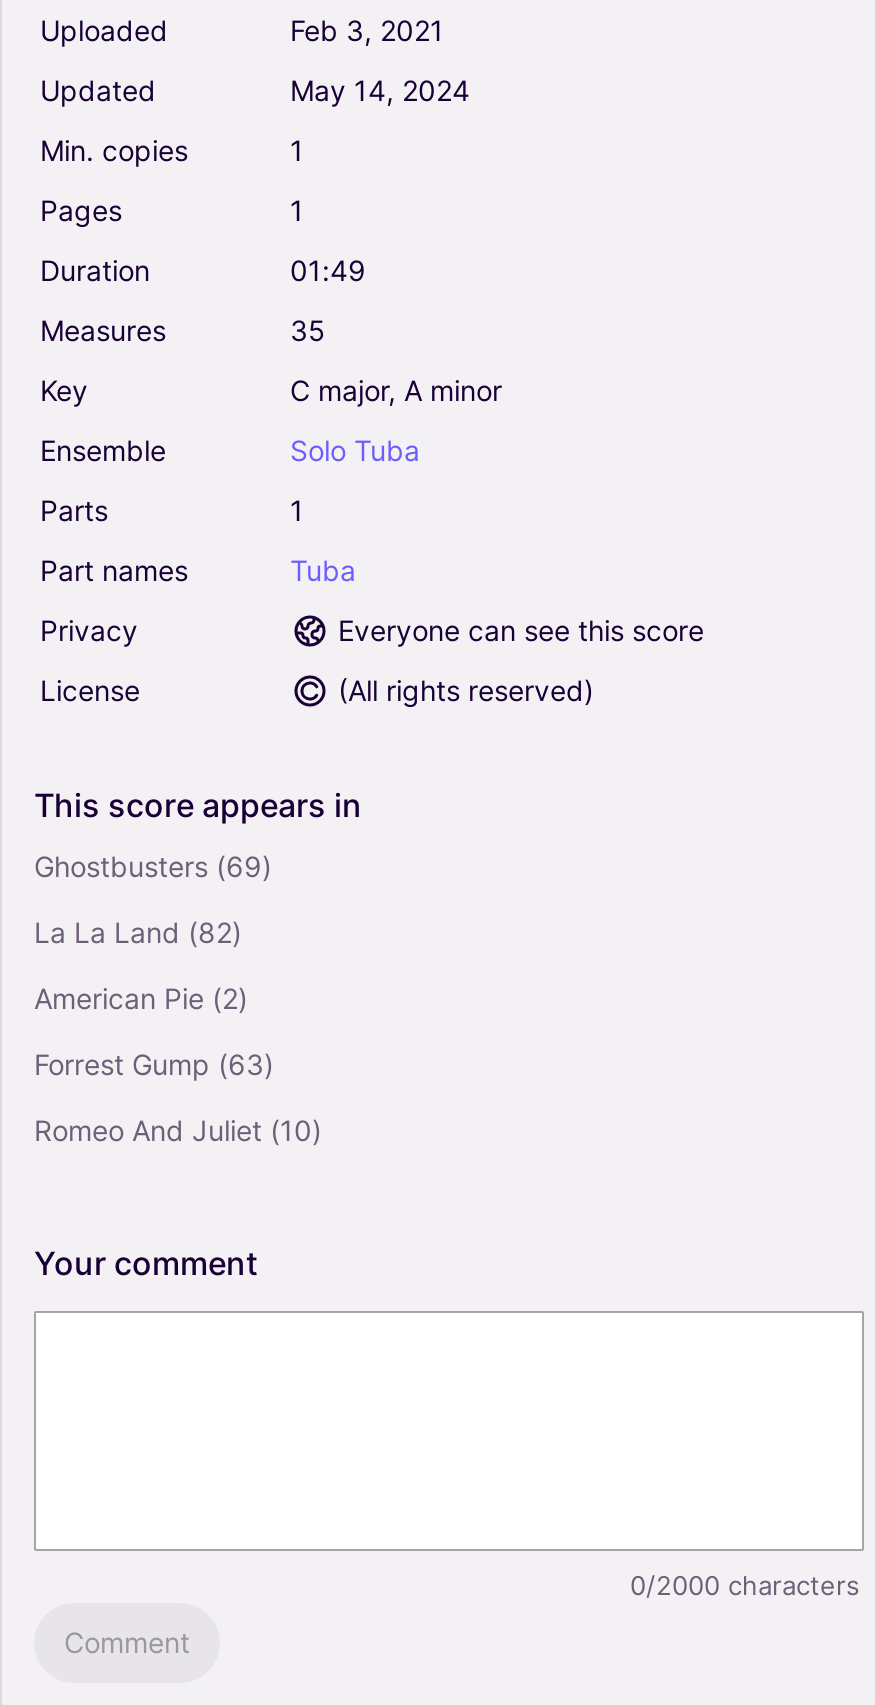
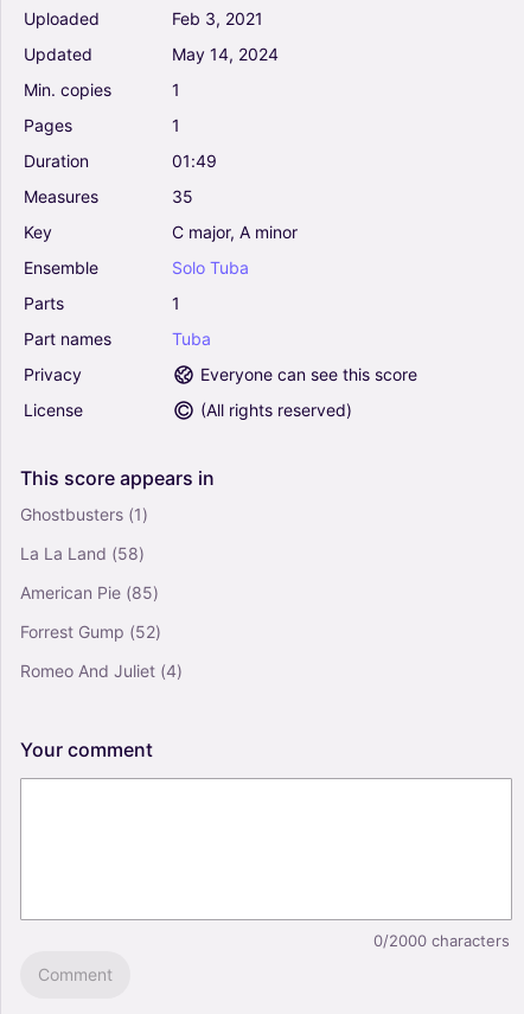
[34,849,272,883] Ghostbusters (69) -> [20,504,148,524] Ghostbusters (1)
[34,915,242,949] La La Land (82) -> [20,543,145,563] La La Land (58)
[34,981,248,1015] American Pie (2) -> [20,582,159,602] American Pie (85)
[34,1047,274,1081] Forrest Gump (63) -> [20,621,161,641] Forrest Gump (52)
[34,1113,322,1147] Romeo And Juliet (10) -> [20,660,183,681] Romeo And Juliet (4)

